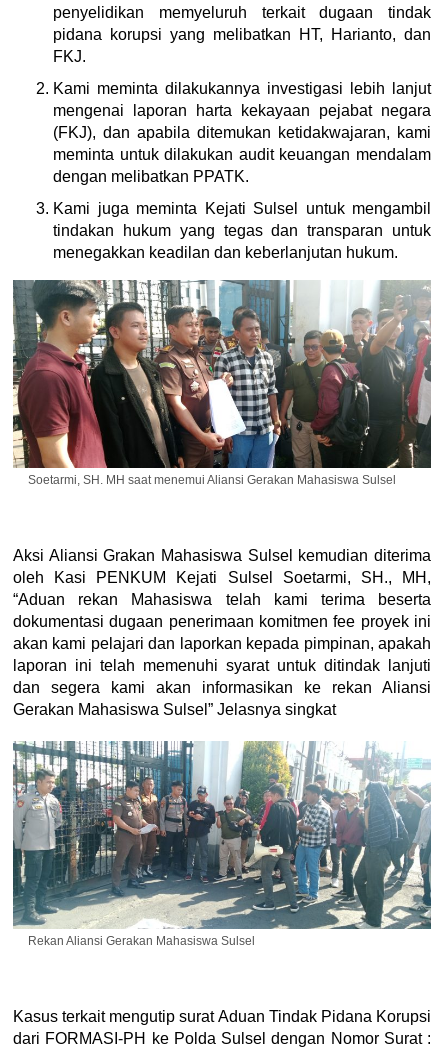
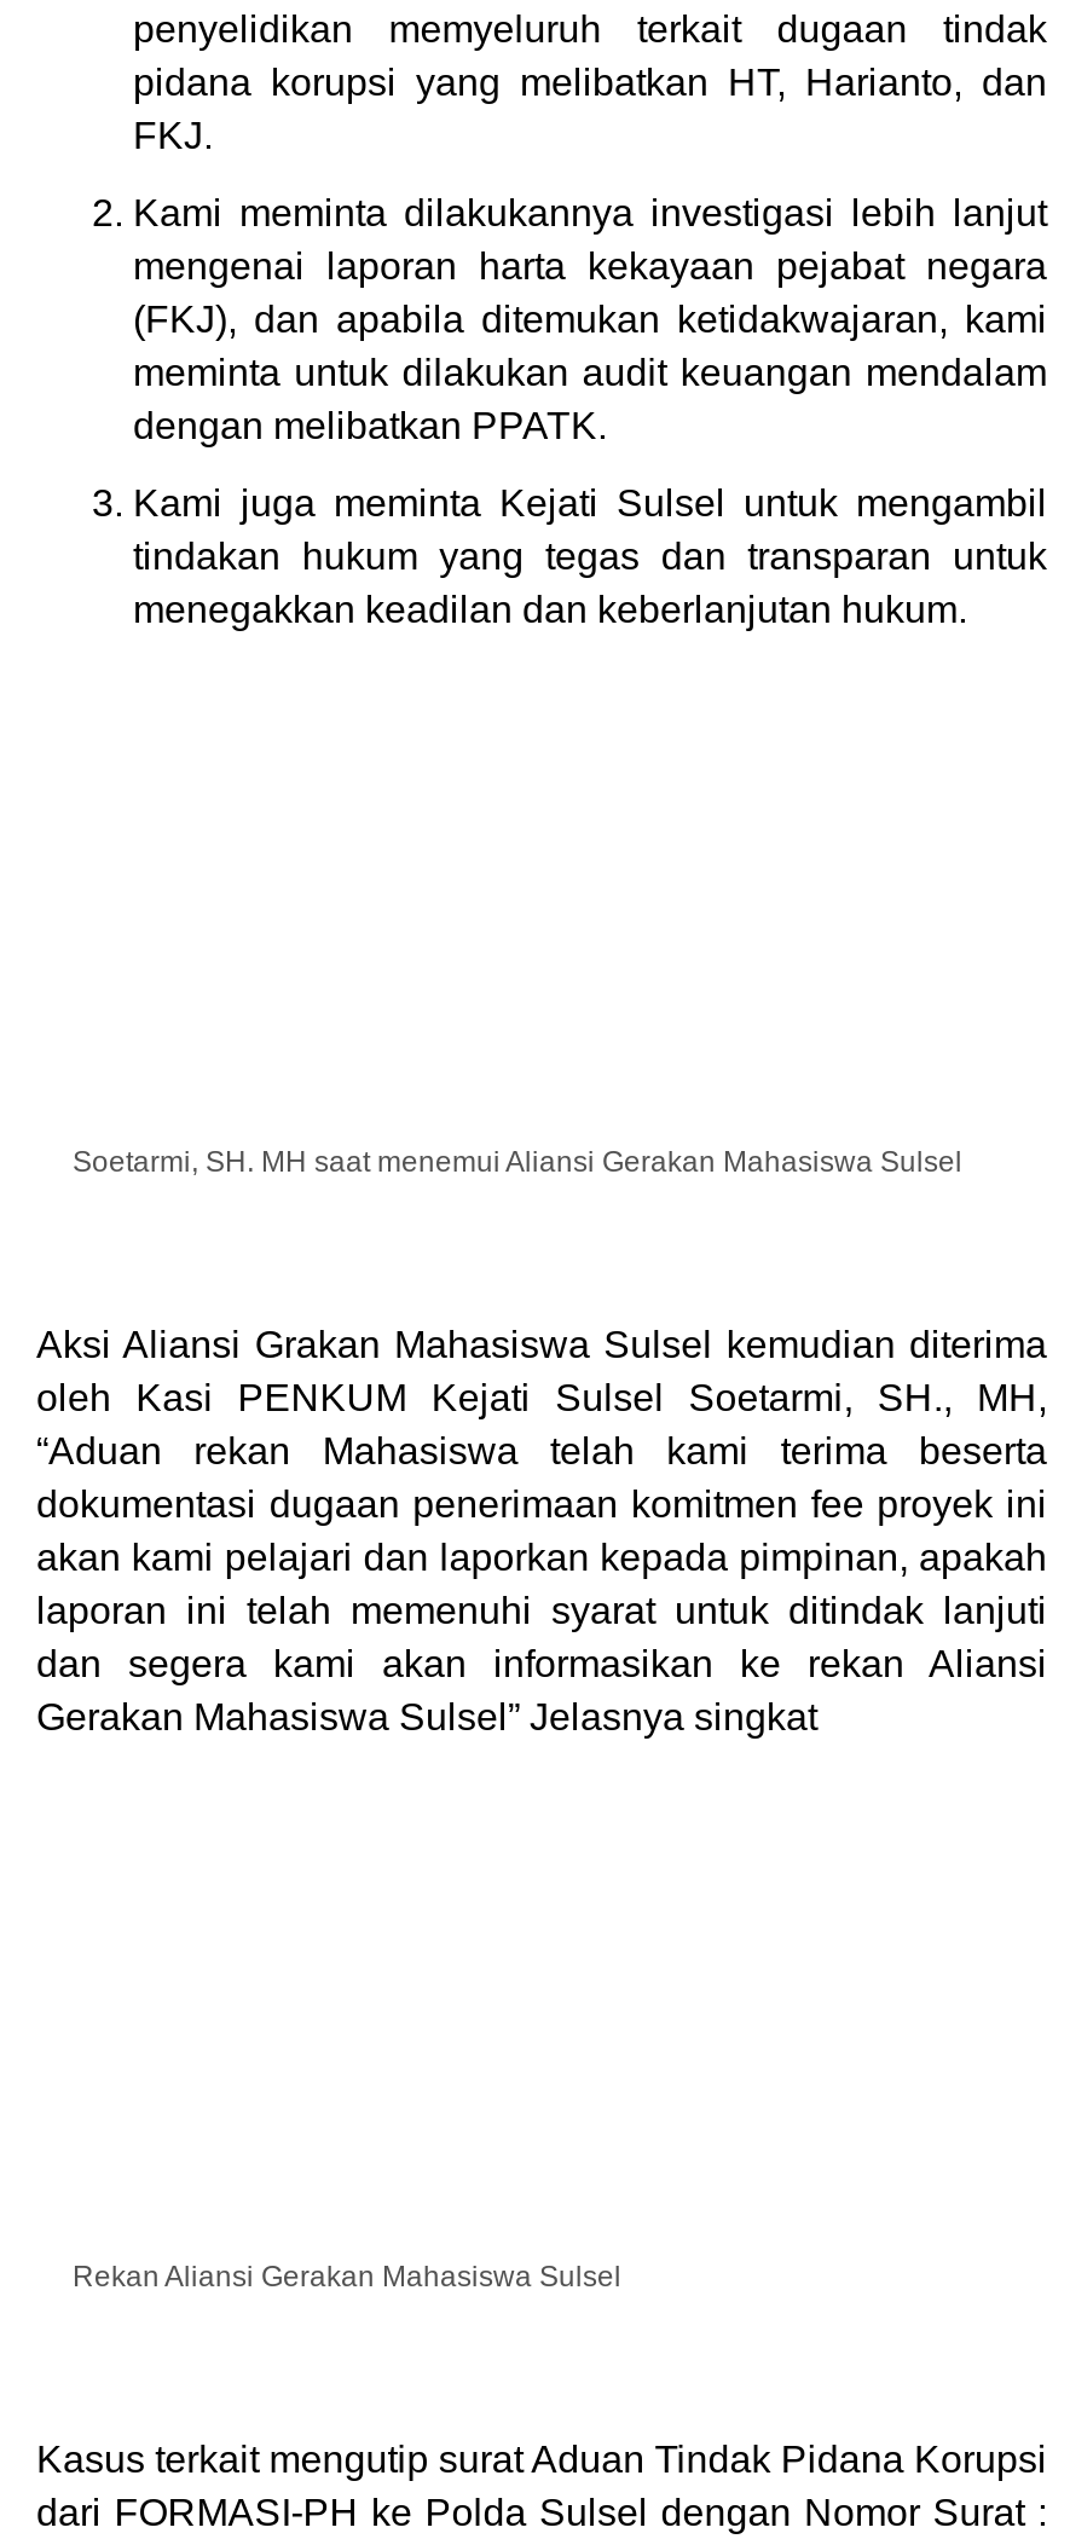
[12,279,432,469] [image] -> none
[12,740,432,930] [image] -> none

